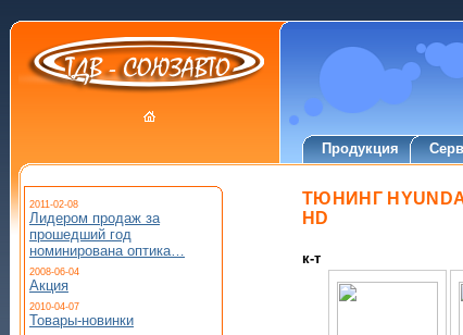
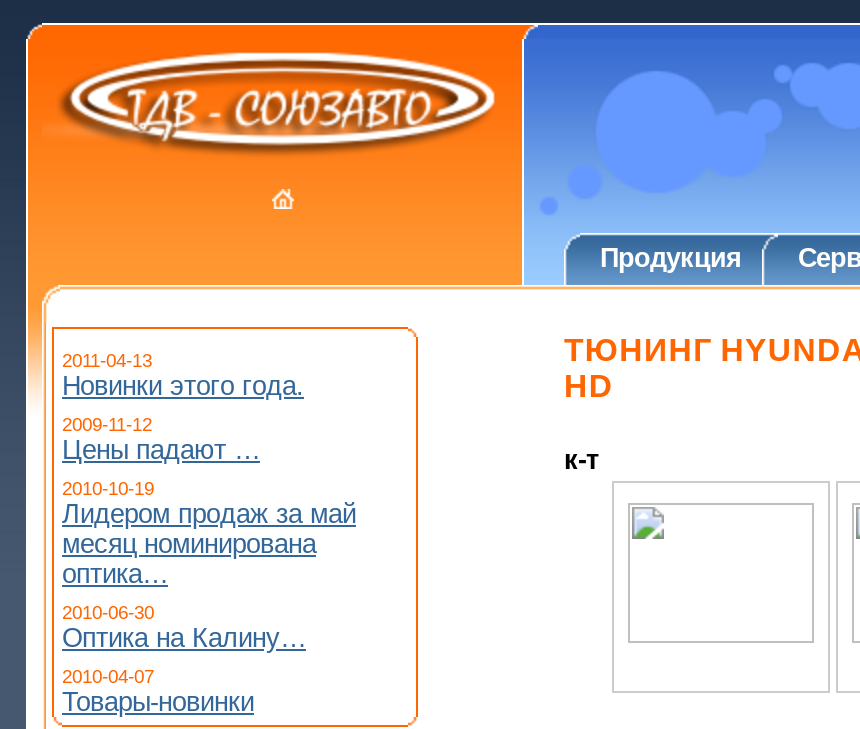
[29,199,185,294] 2011-02-08 | Лидером продаж за | прошедший год | номинирована оптика… | 2008-06-04 | Акция -> [62,351,356,653] 2011-04-13 | Новинки этого года. | 2009-11-12 | Цены падают … | 2010-10-19 | Лидером продаж за май | месяц номинирована | оптика… | 2010-06-30 | Оптика на Калину…

